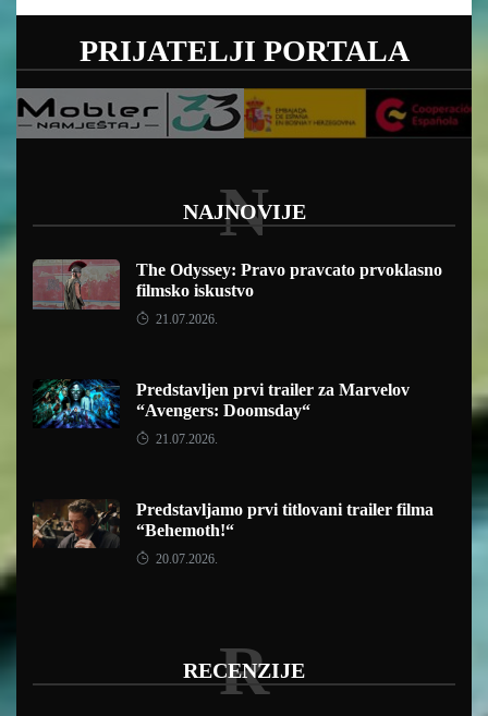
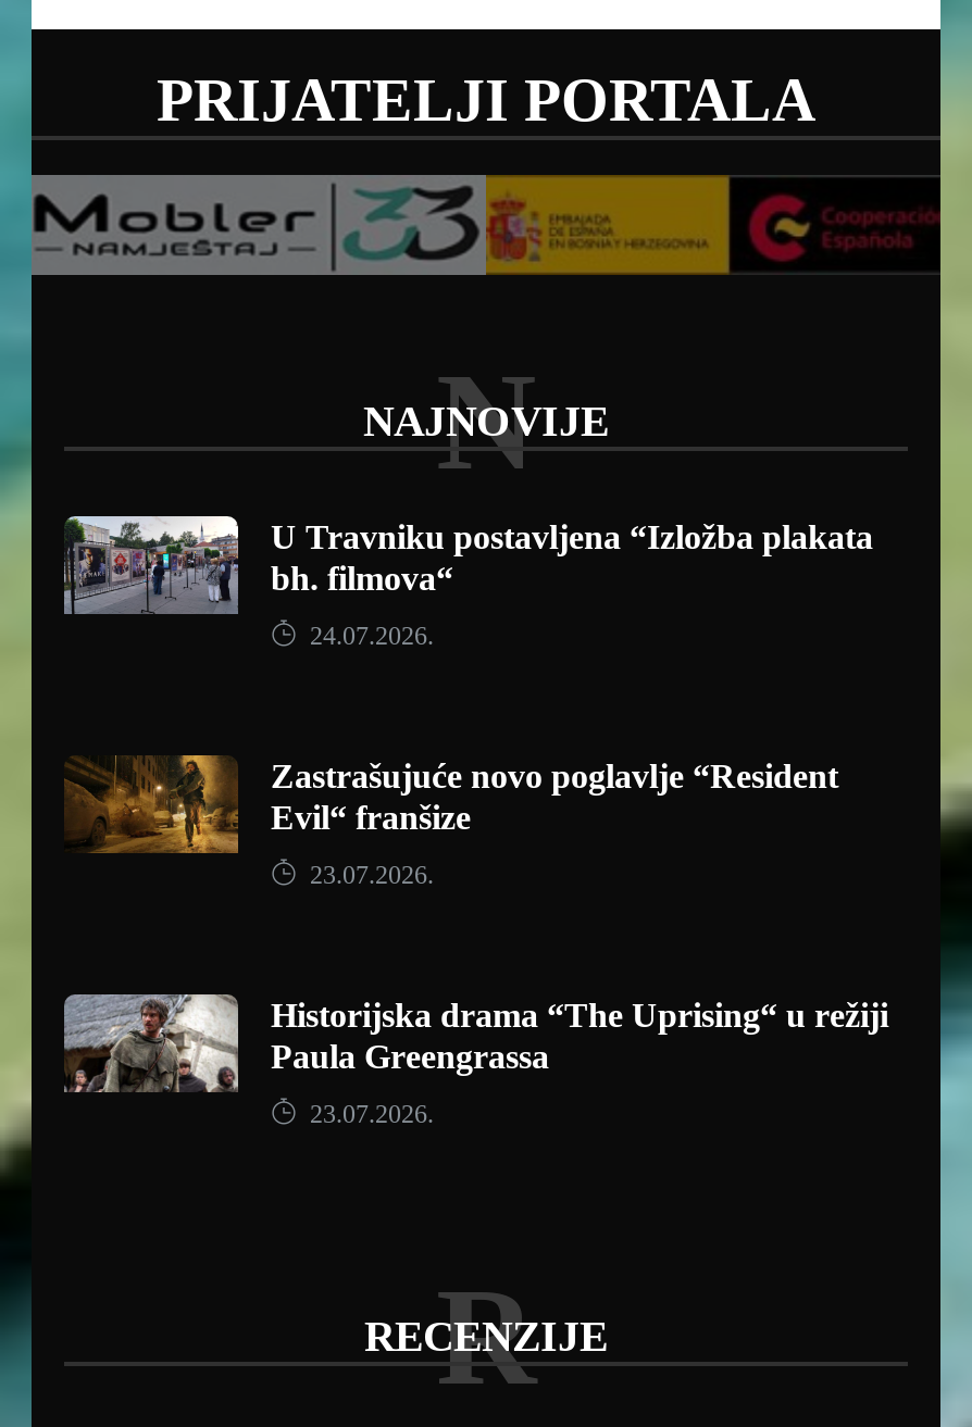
[33,260,442,310] [image] | The Odyssey: Pravo pravcato prvoklasno | filmsko iskustvo -> [66,516,873,614] [image] | U Travniku postavljena “Izložba plakata | bh. filmova“
[152,311,218,327] 21.07.2026. -> [303,620,434,650] 24.07.2026.
[34,379,410,429] [image] | Predstavljen prvi trailer za Marvelov | “Avengers: Doomsday“ -> [64,753,838,855] [image] | Zastrašujuće novo poglavlje “Resident | Evil“ franšize
[152,431,218,446] 21.07.2026. -> [303,859,434,889] 23.07.2026.
[32,499,434,548] [image] | Predstavljamo prvi titlovani trailer filma | “Behemoth!“ -> [62,992,888,1094] [image] | Historijska drama “The Uprising“ u režiji | Paula Greengrassa
[152,551,218,566] 20.07.2026. -> [303,1098,434,1128] 23.07.2026.

